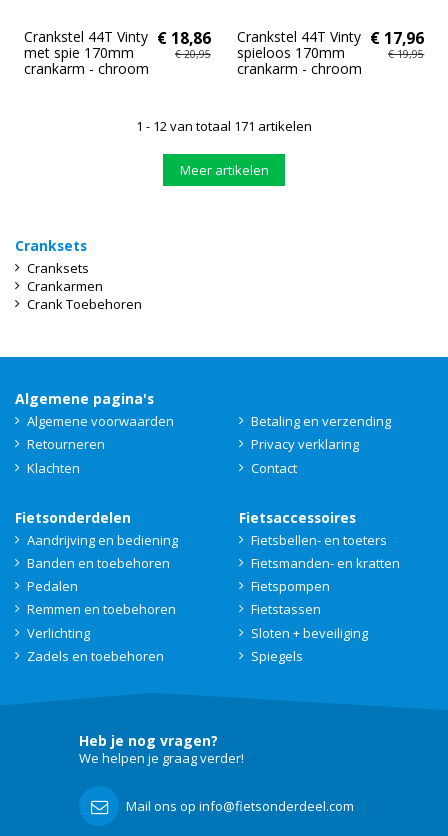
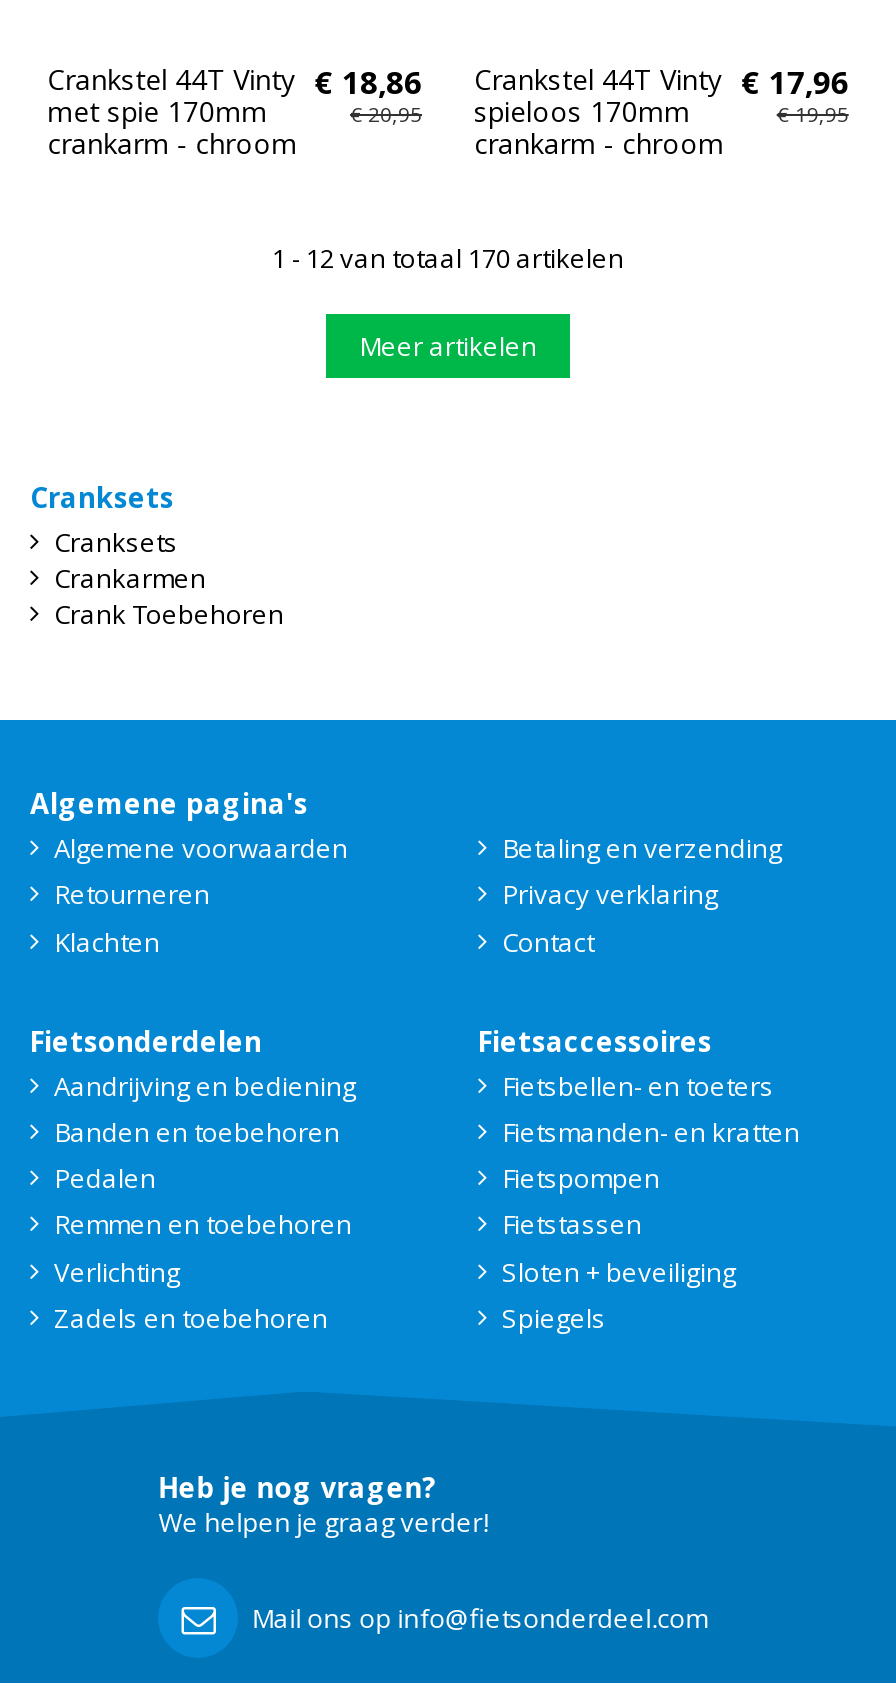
[136,117,312,135] 1 - 12 van totaal 171 artikelen -> [272,239,624,275] 1 - 12 van totaal 170 artikelen

